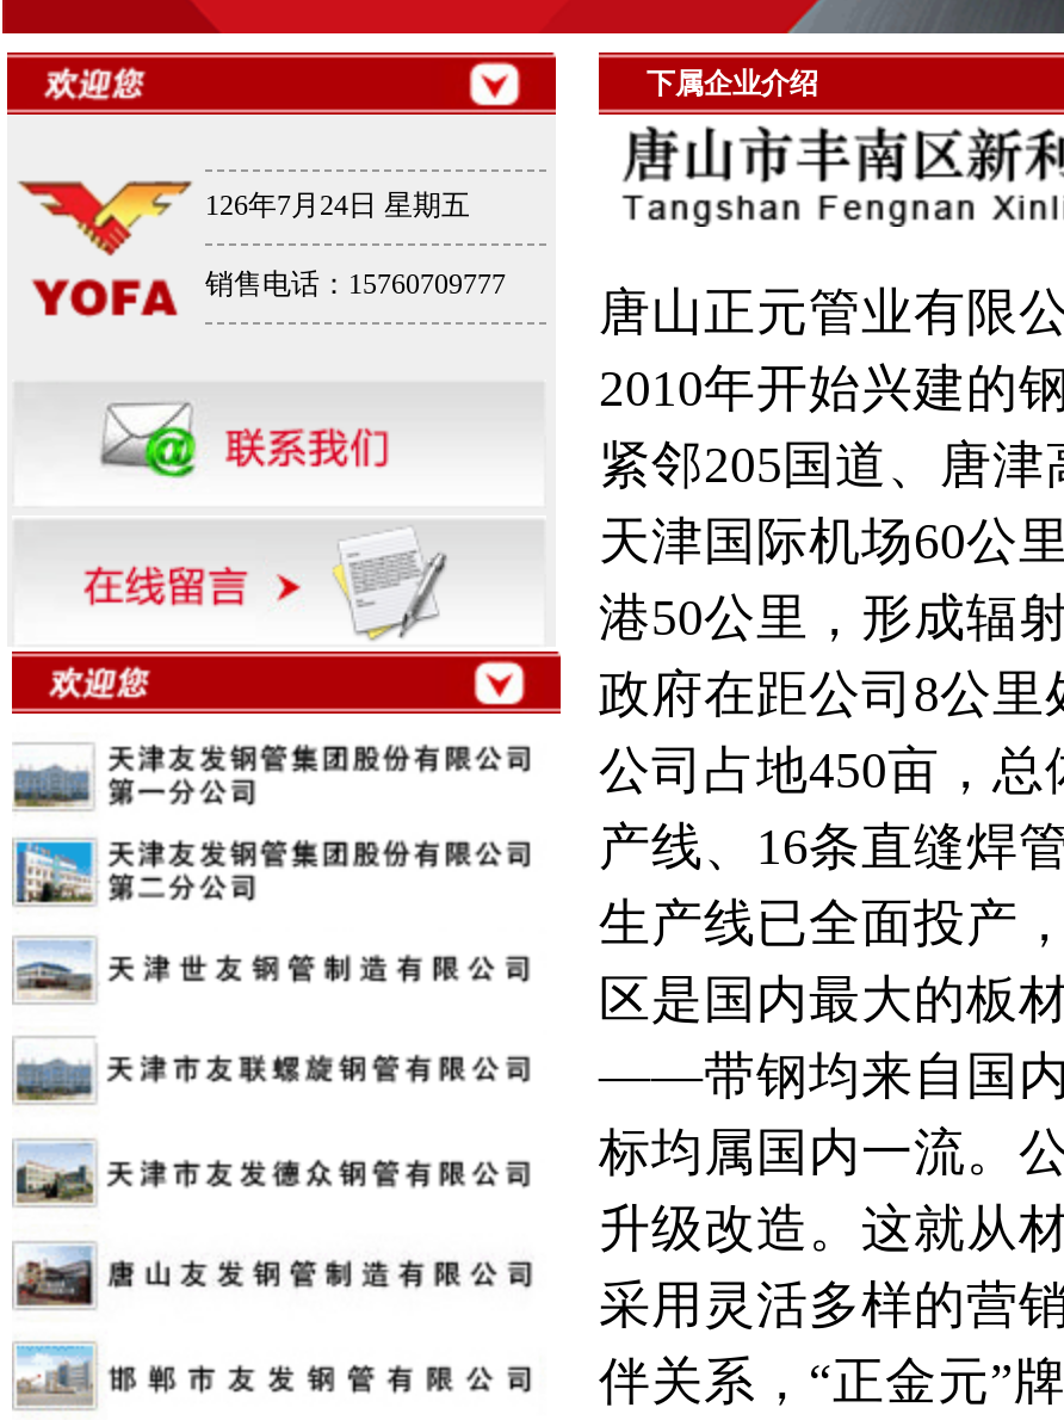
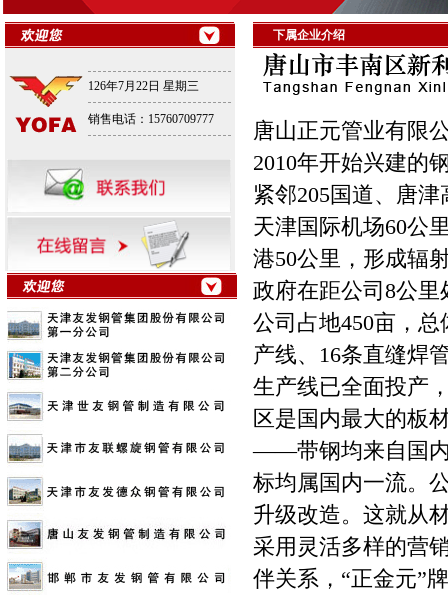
[205,189,470,222] 126年7月24日 星期五 -> [88,79,199,93] 126年7月22日 星期三

